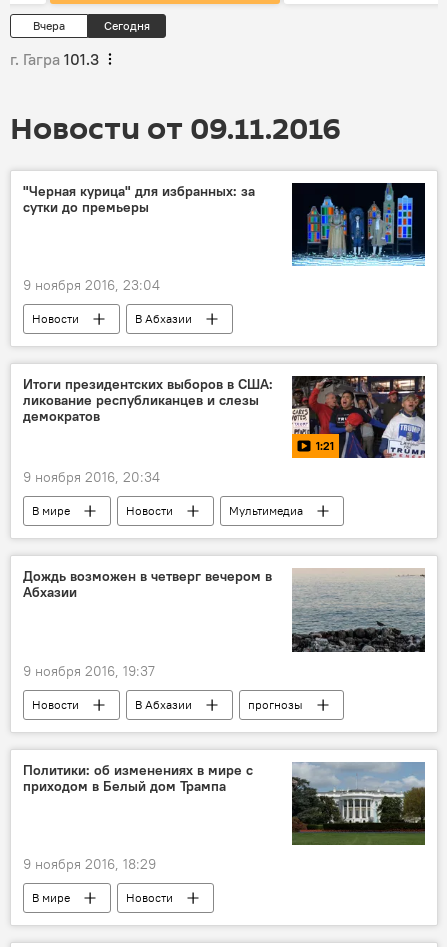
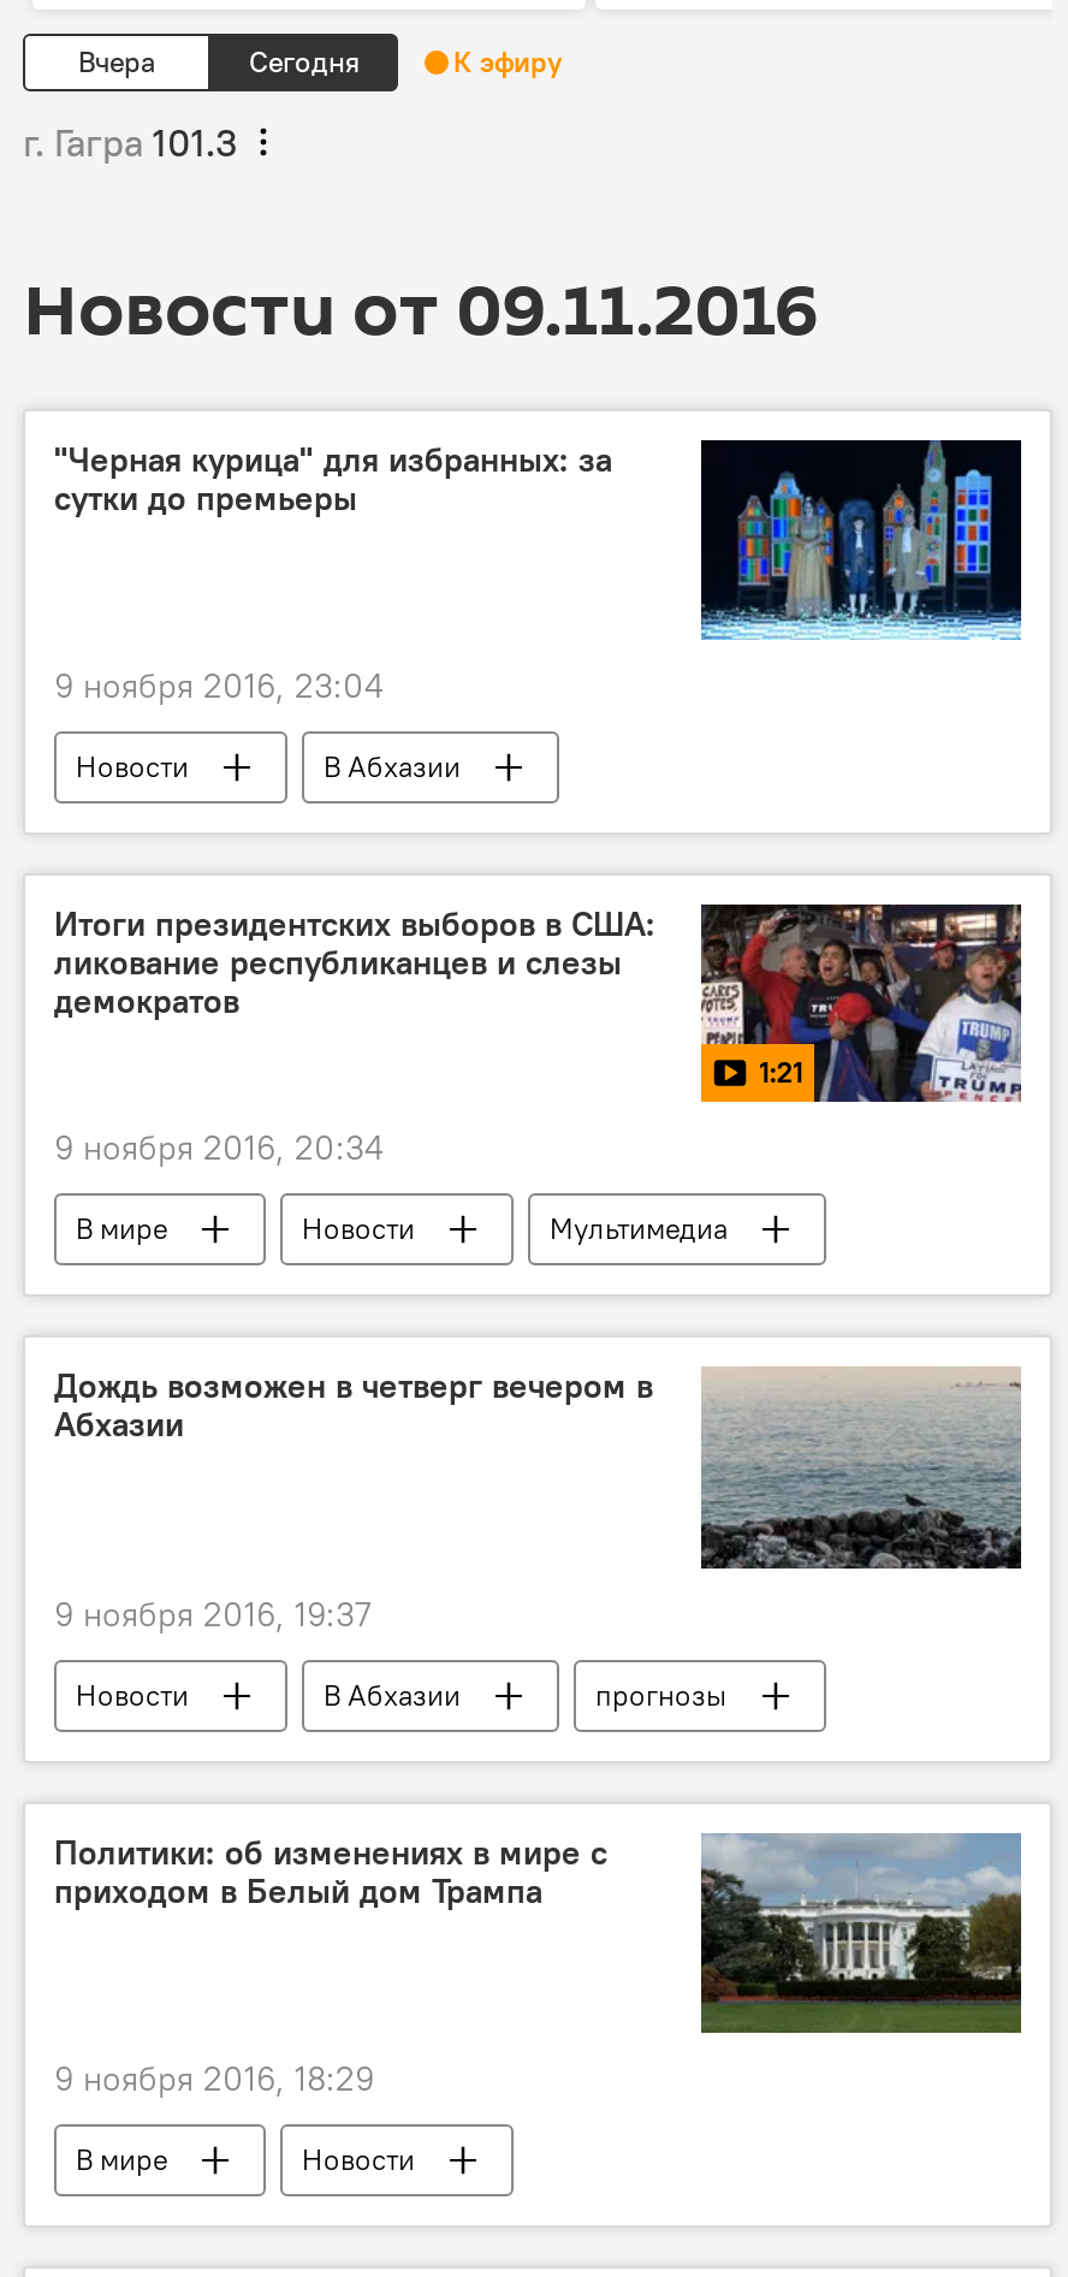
none -> [453,43,562,79] К эфиру

